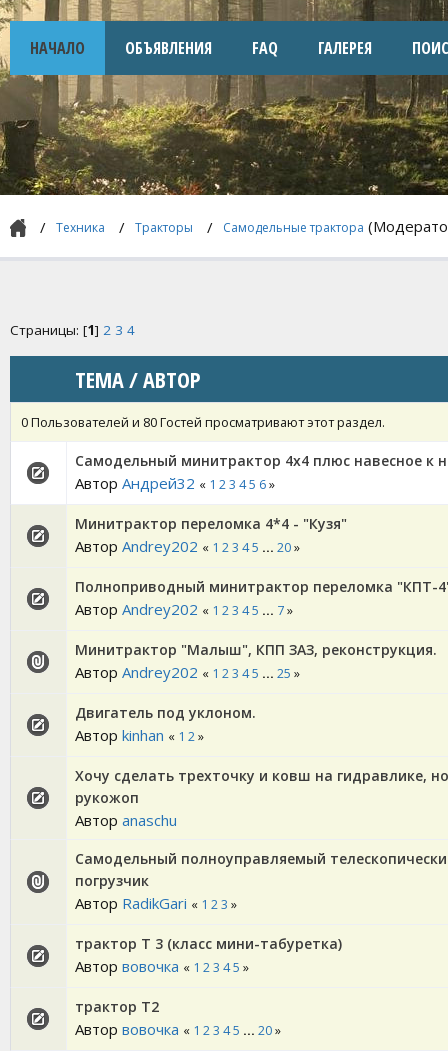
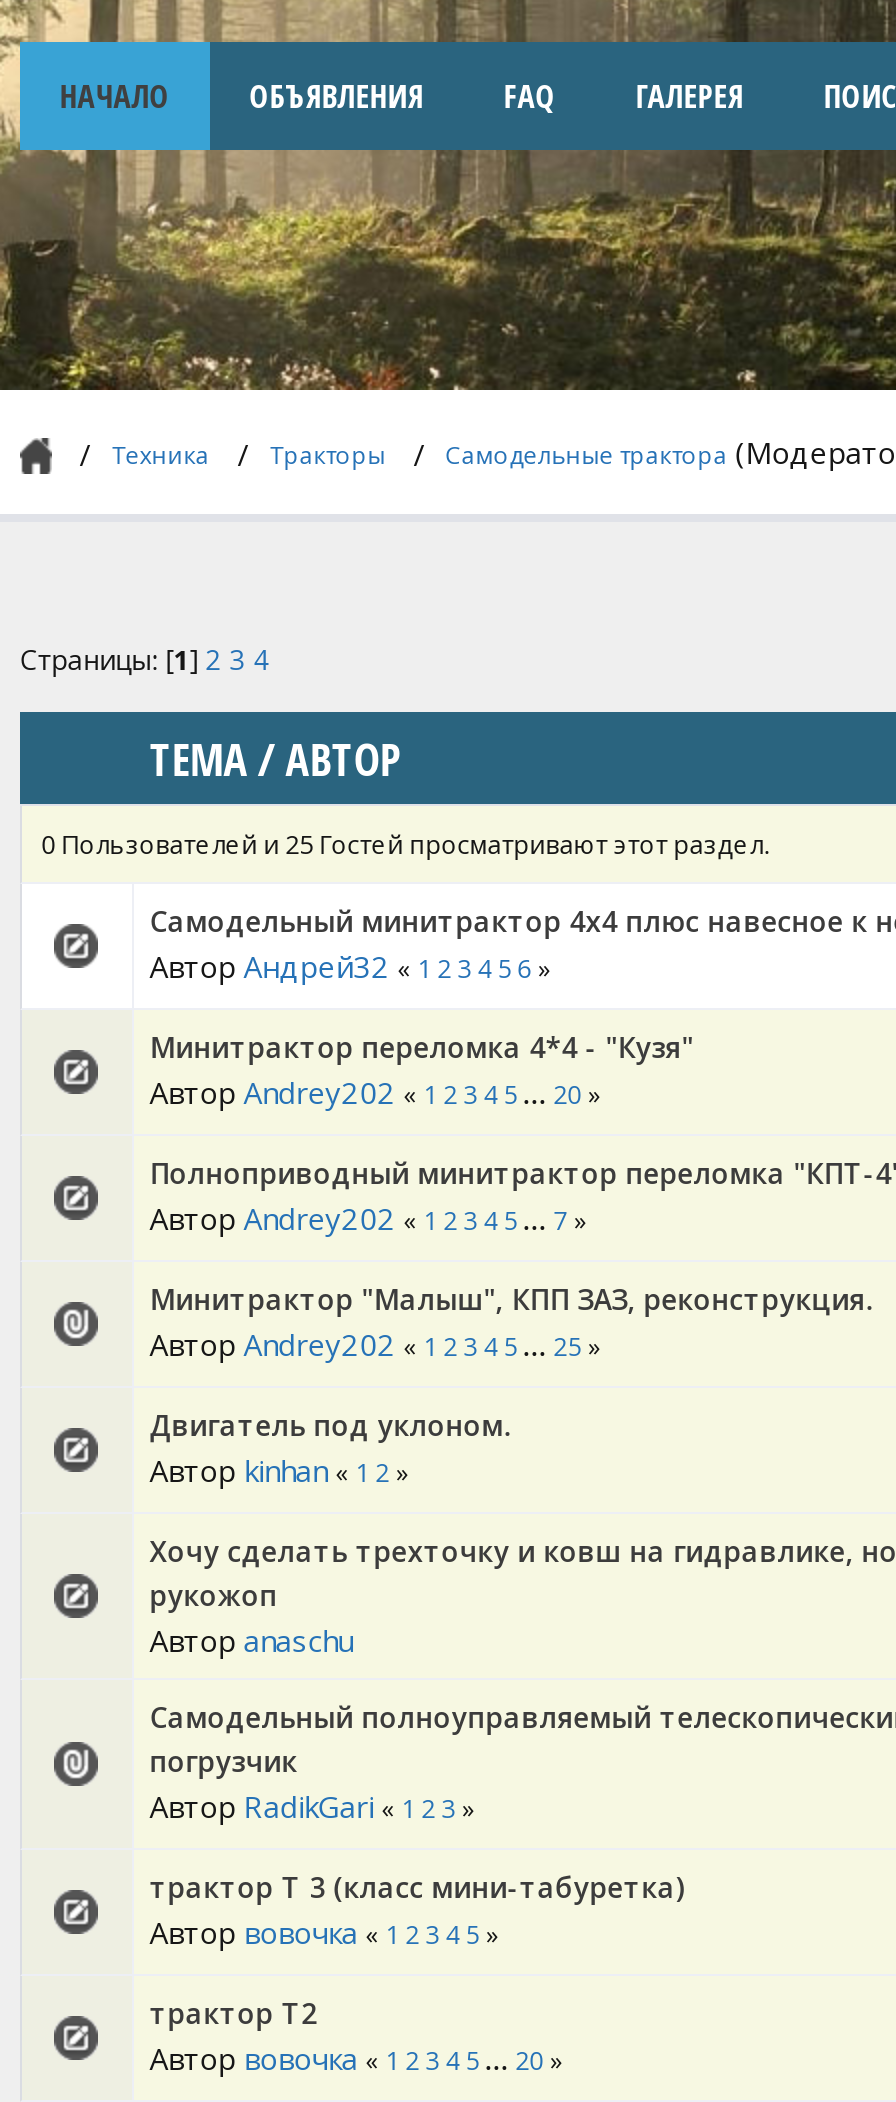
[21,413,385,431] 0 Пользователей и 80 Гостей просматривают этот раздел. -> [42,827,770,863] 0 Пользователей и 25 Гостей просматривают этот раздел.

